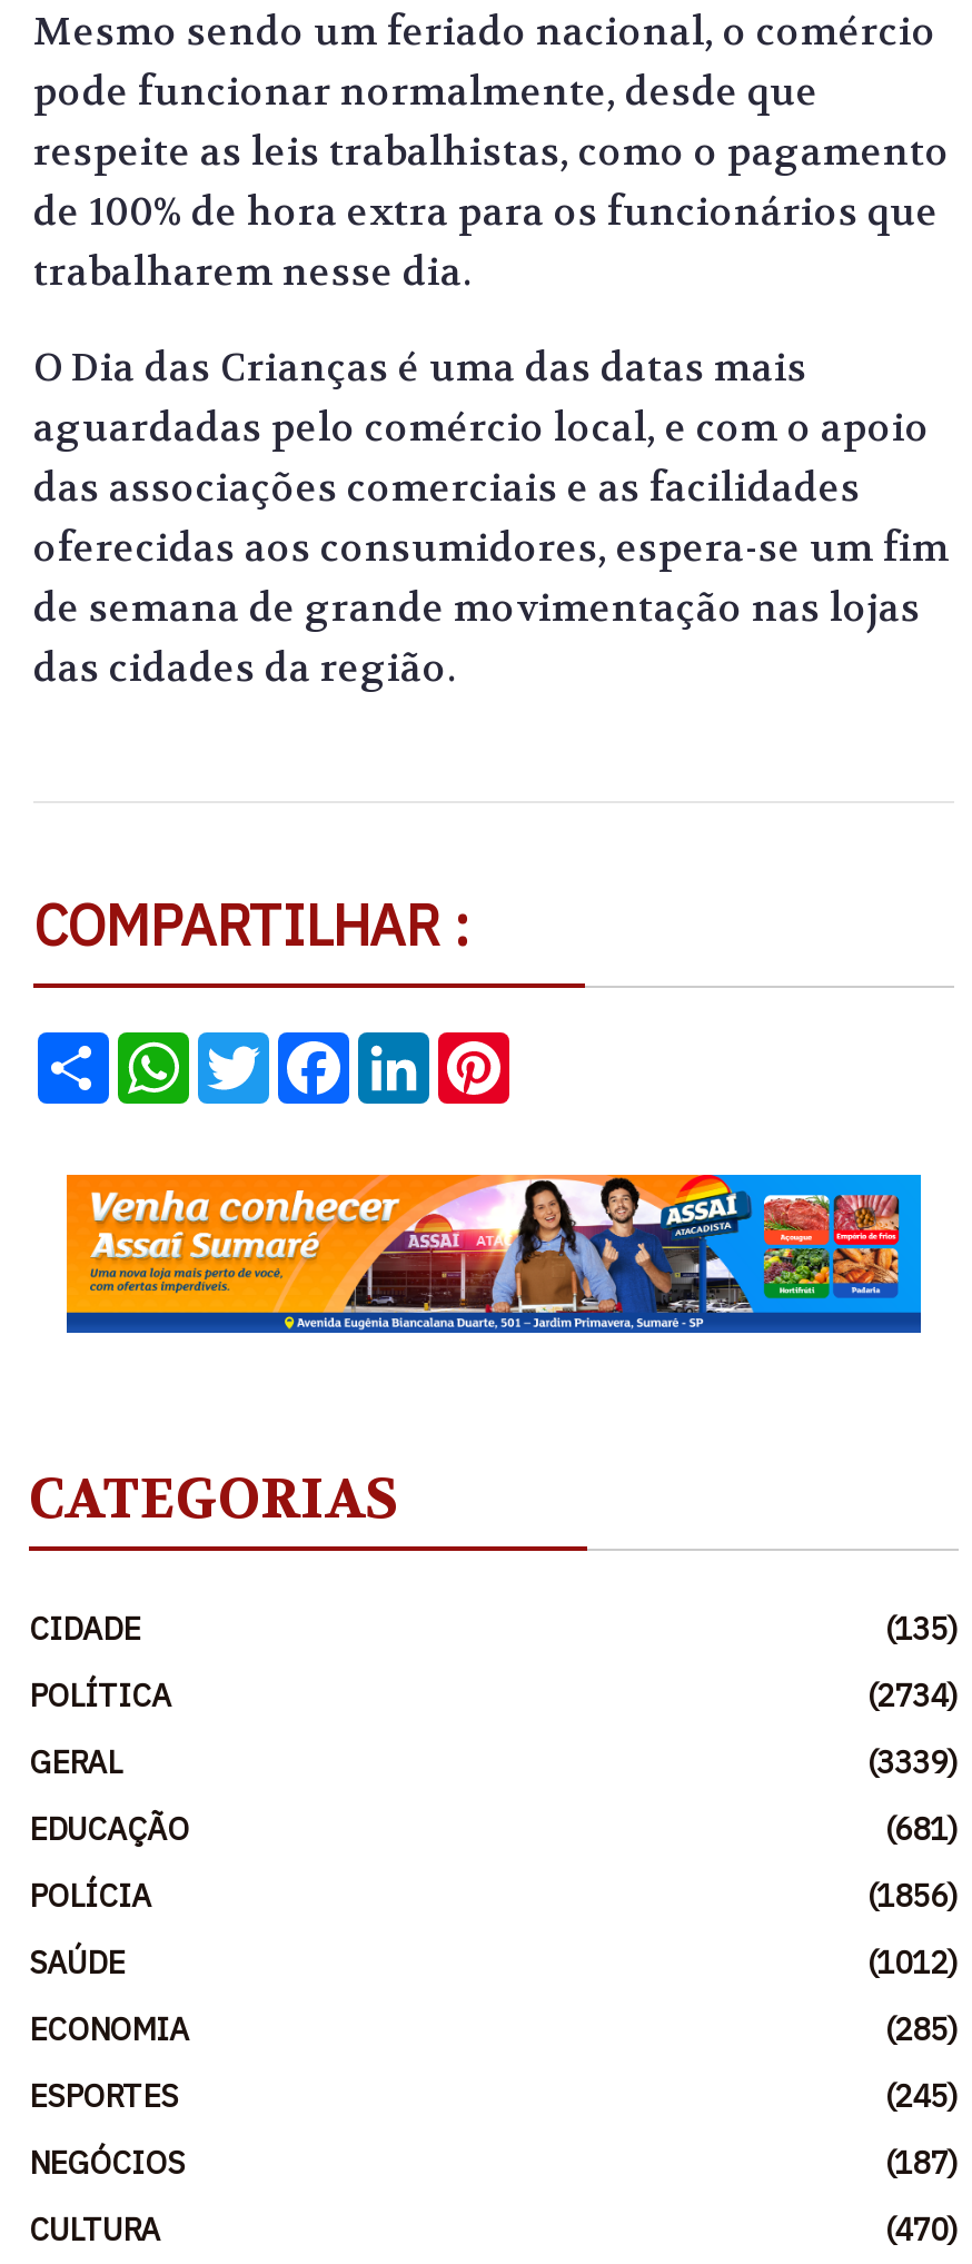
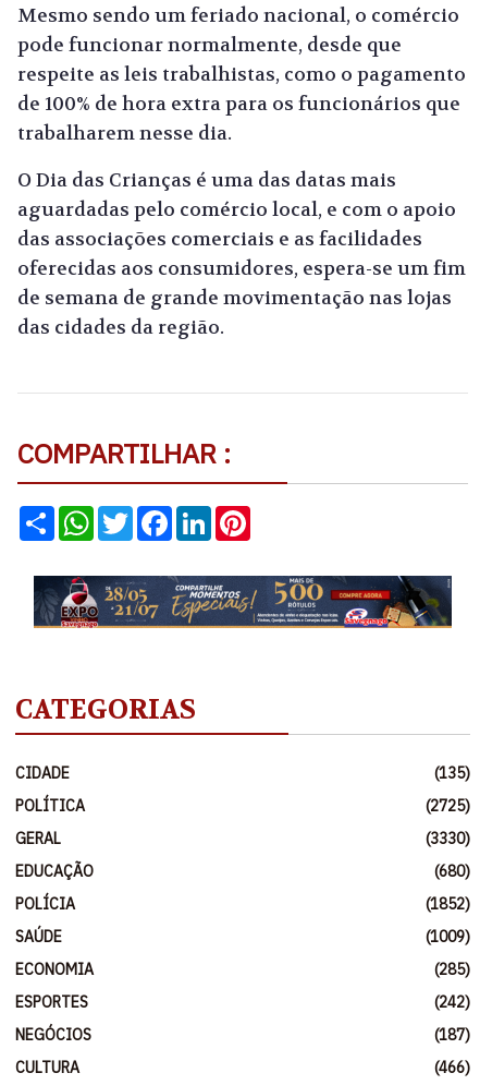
[65,1173,923,1335] [image] -> [33,575,453,629] [image]
[867,1676,959,1716] (2734) -> [426,796,470,815] (2725)
[867,1743,959,1783] (3339) -> [426,828,470,848] (3330)
[885,1809,959,1849] (681) -> [434,861,470,881] (680)
[867,1876,959,1916] (1856) -> [426,894,470,913] (1852)
[867,1943,959,1983] (1012) -> [426,926,470,946] (1009)
[885,2076,959,2116] (245) -> [434,992,470,1012] (242)
[885,2210,959,2250] (470) -> [434,1057,470,1077] (466)

